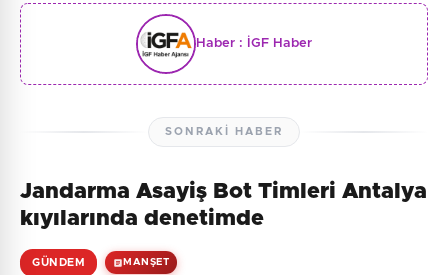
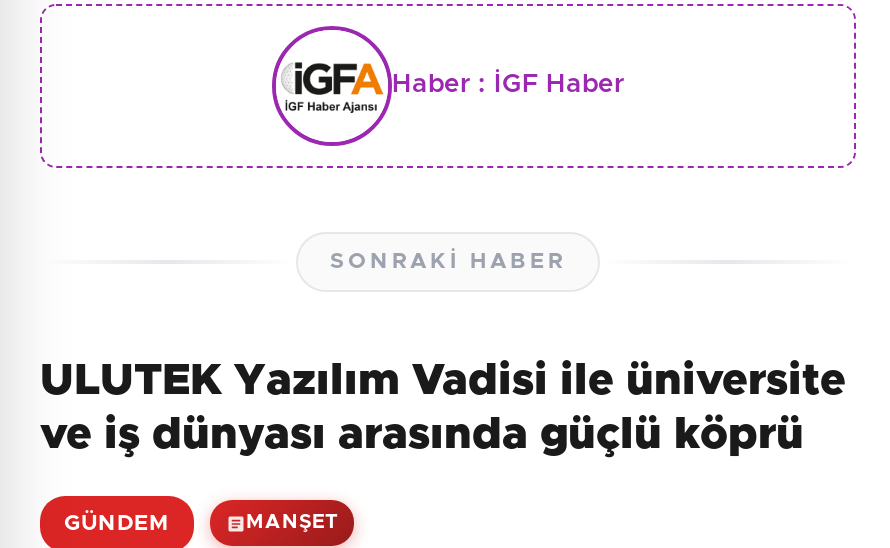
[20,181,427,230] Jandarma Asayiş Bot Timleri Antalya | kıyılarında denetimde -> [40,359,846,457] ULUTEK Yazılım Vadisi ile üniversite | ve iş dünyası arasında güçlü köprü

